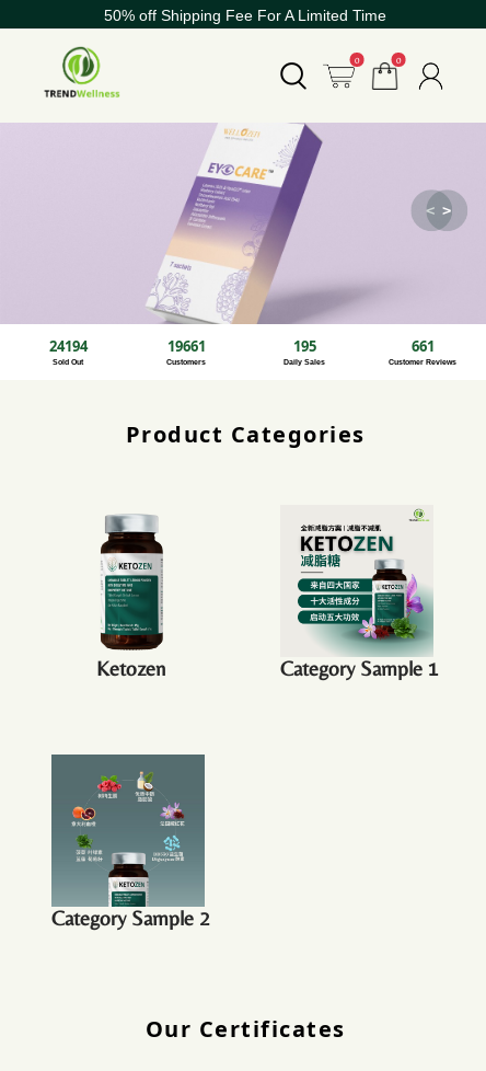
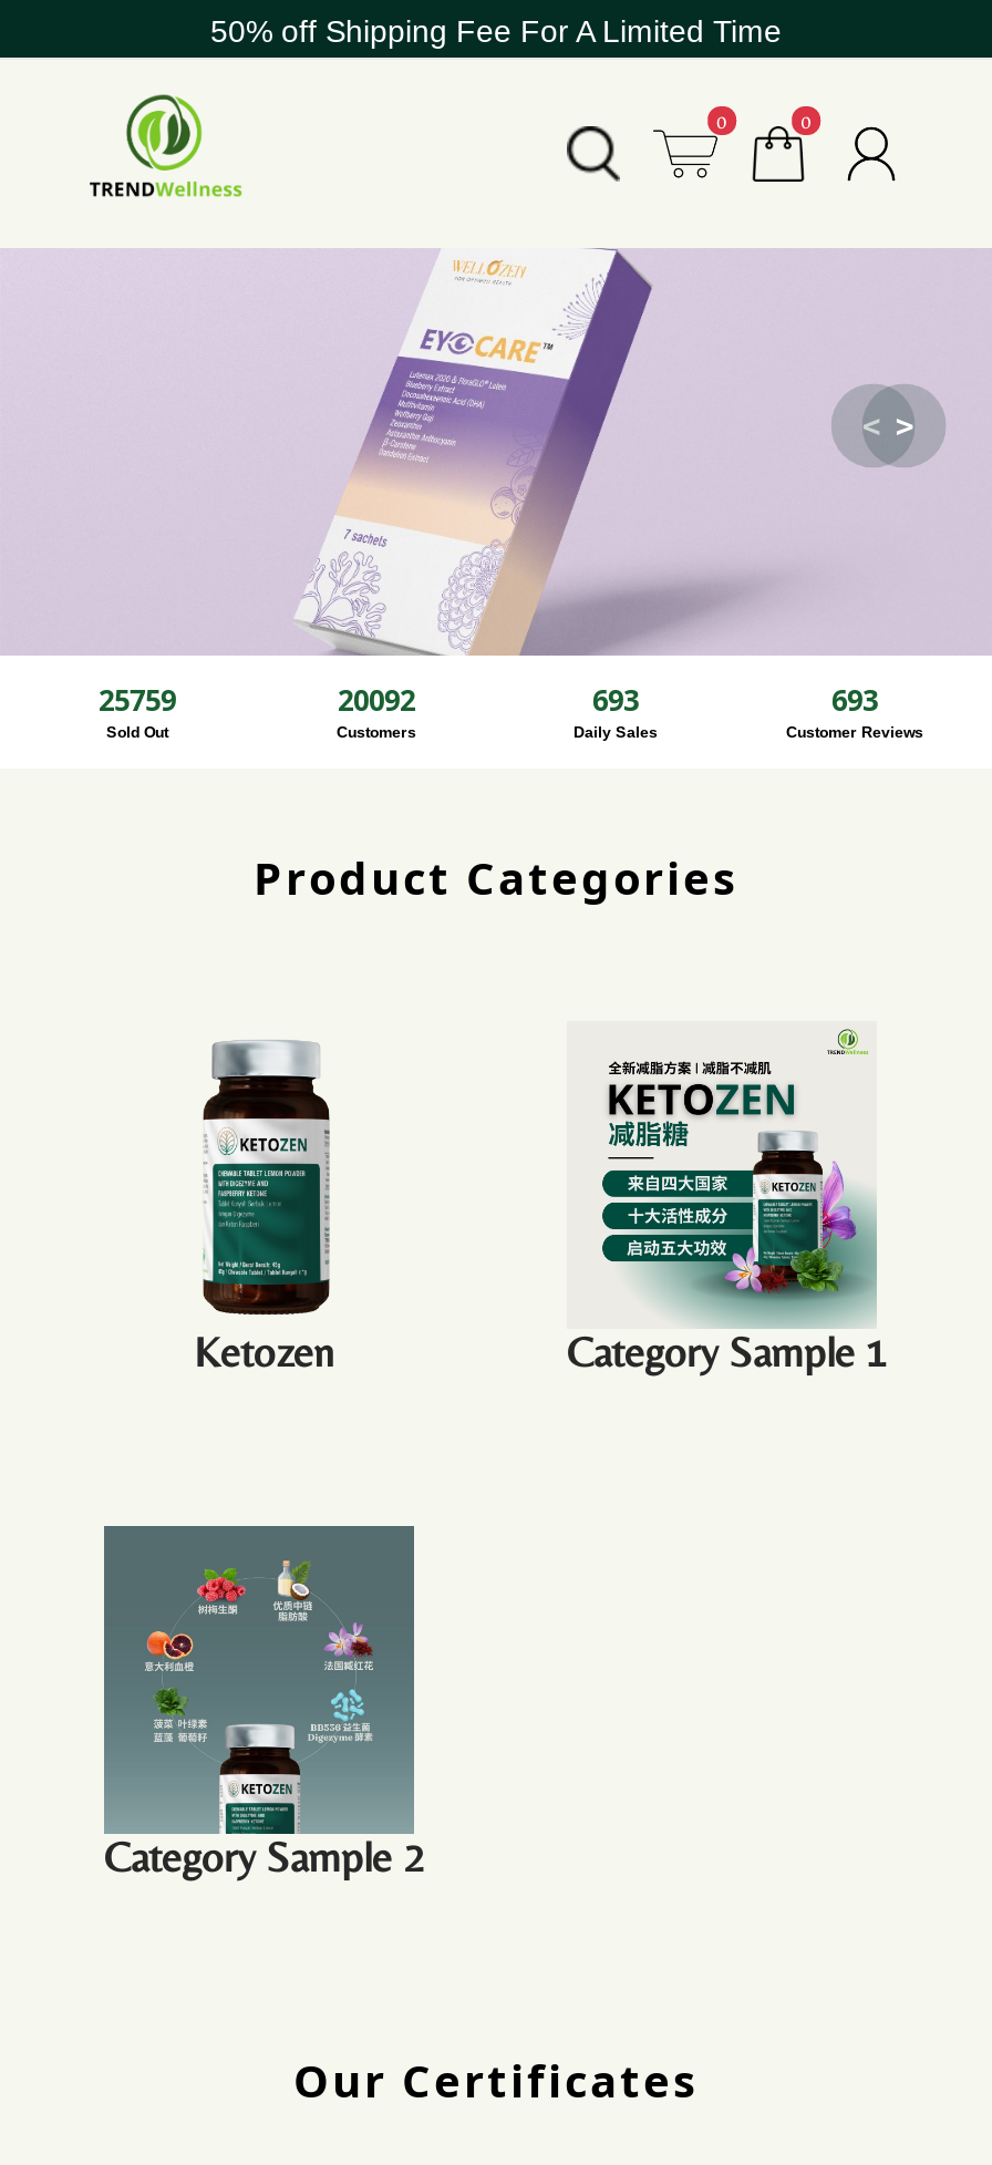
[49,337,87,356] 24194 -> [99,681,176,721] 25759
[167,337,205,356] 19661 -> [338,681,415,721] 20092
[293,337,316,356] 195 -> [592,681,639,721] 693
[411,337,434,356] 661 -> [831,681,878,721] 693

